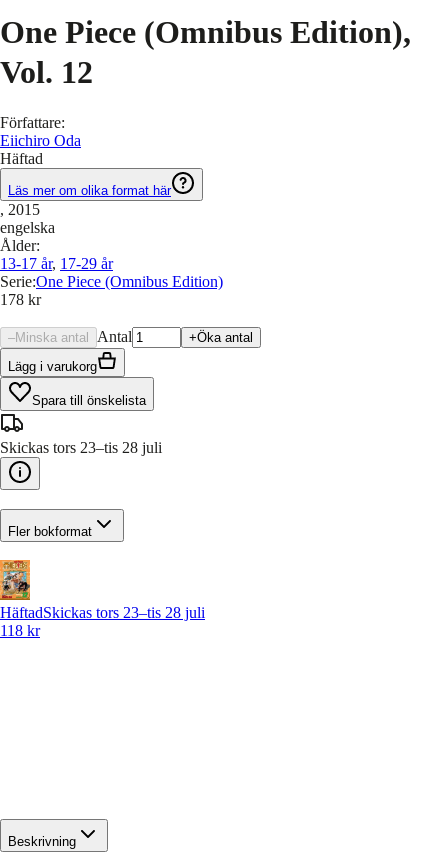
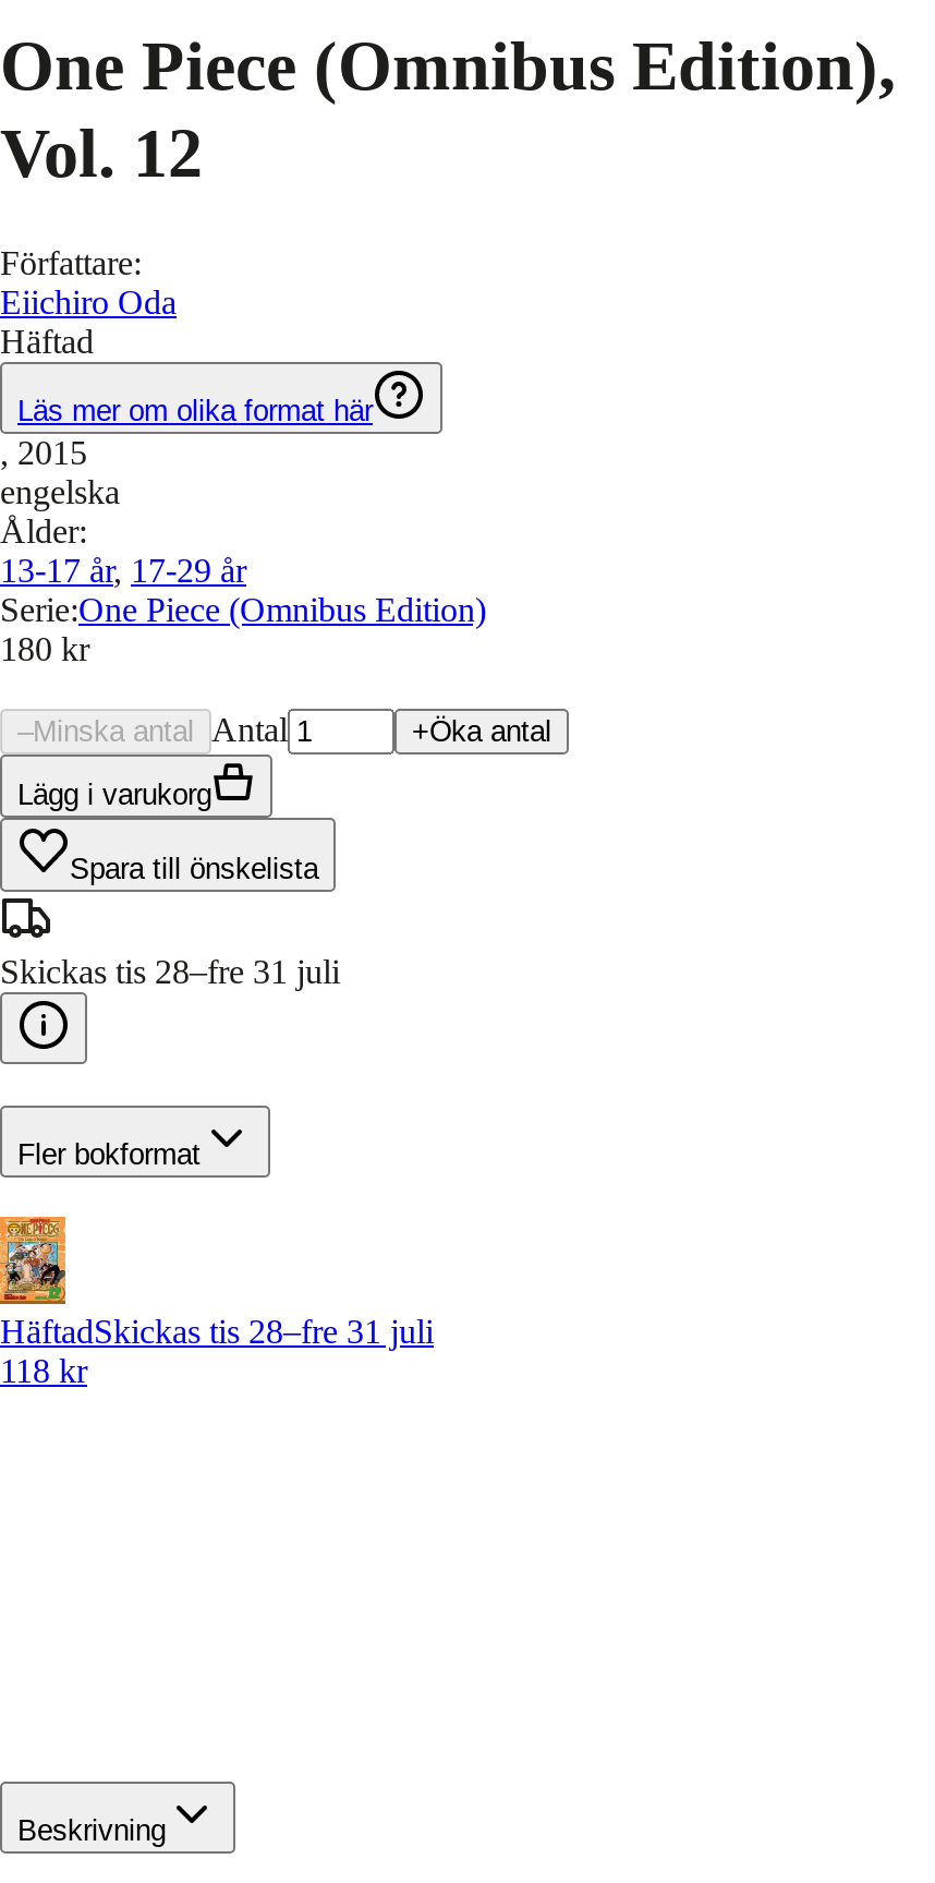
[0,291,41,308] 178 kr -> [0,630,89,667] 180 kr
[0,439,162,456] Skickas tors 23–tis 28 juli -> [0,953,340,990] Skickas tis 28–fre 31 juli
[0,604,205,621] HäftadSkickas tors 23–tis 28 juli -> [0,1313,434,1350] HäftadSkickas tis 28–fre 31 juli

